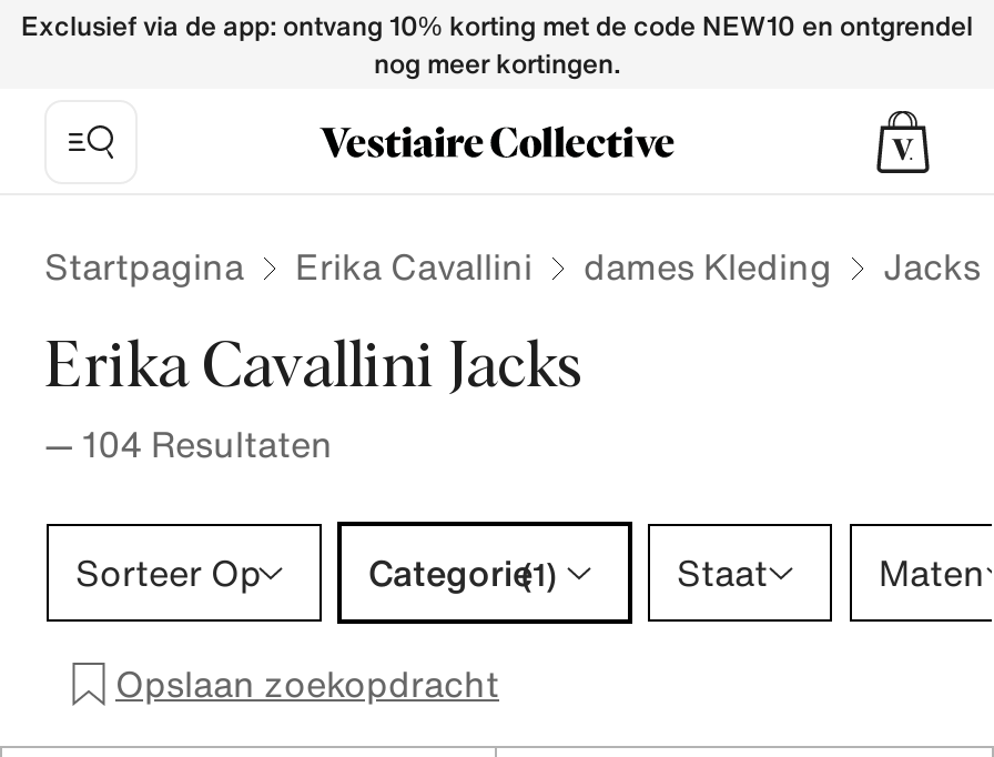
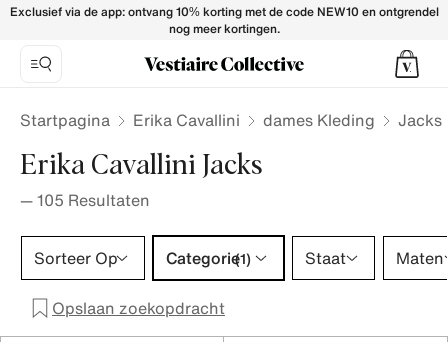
[44,417,333,471] — 104 Resultaten -> [20,188,150,212] — 105 Resultaten

